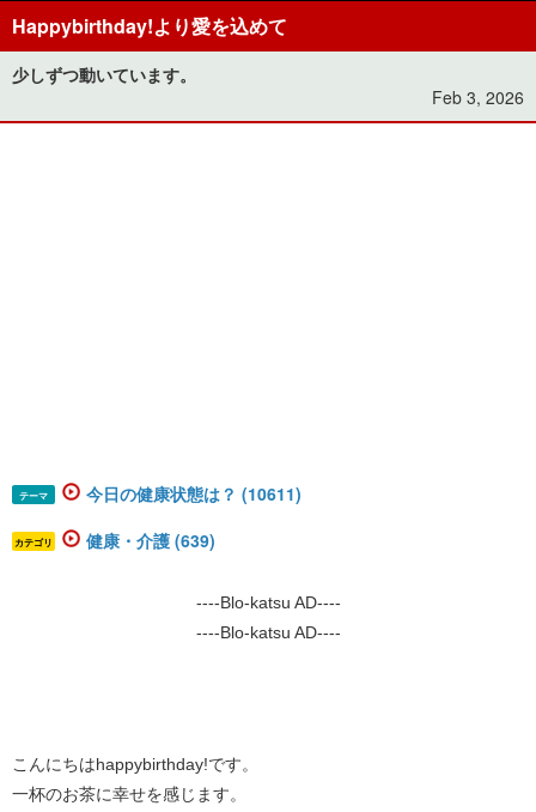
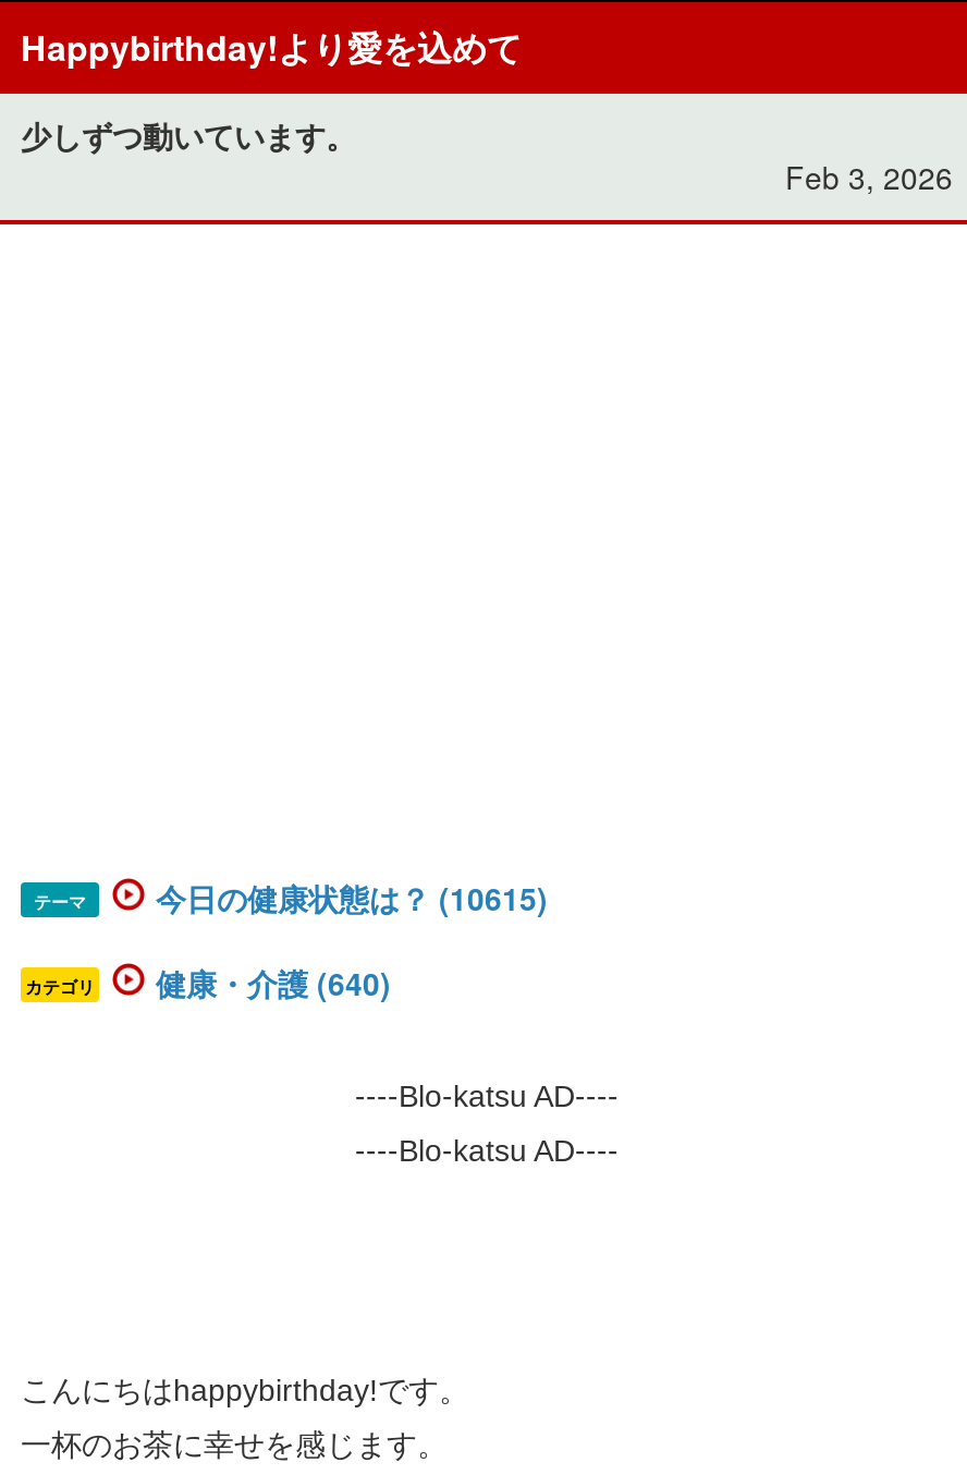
[86,481,301,505] 今日の健康状態は？ (10611) -> [156,875,548,919] 今日の健康状態は？ (10615)
[86,528,215,552] 健康・介護 (639) -> [156,960,391,1004] 健康・介護 (640)

